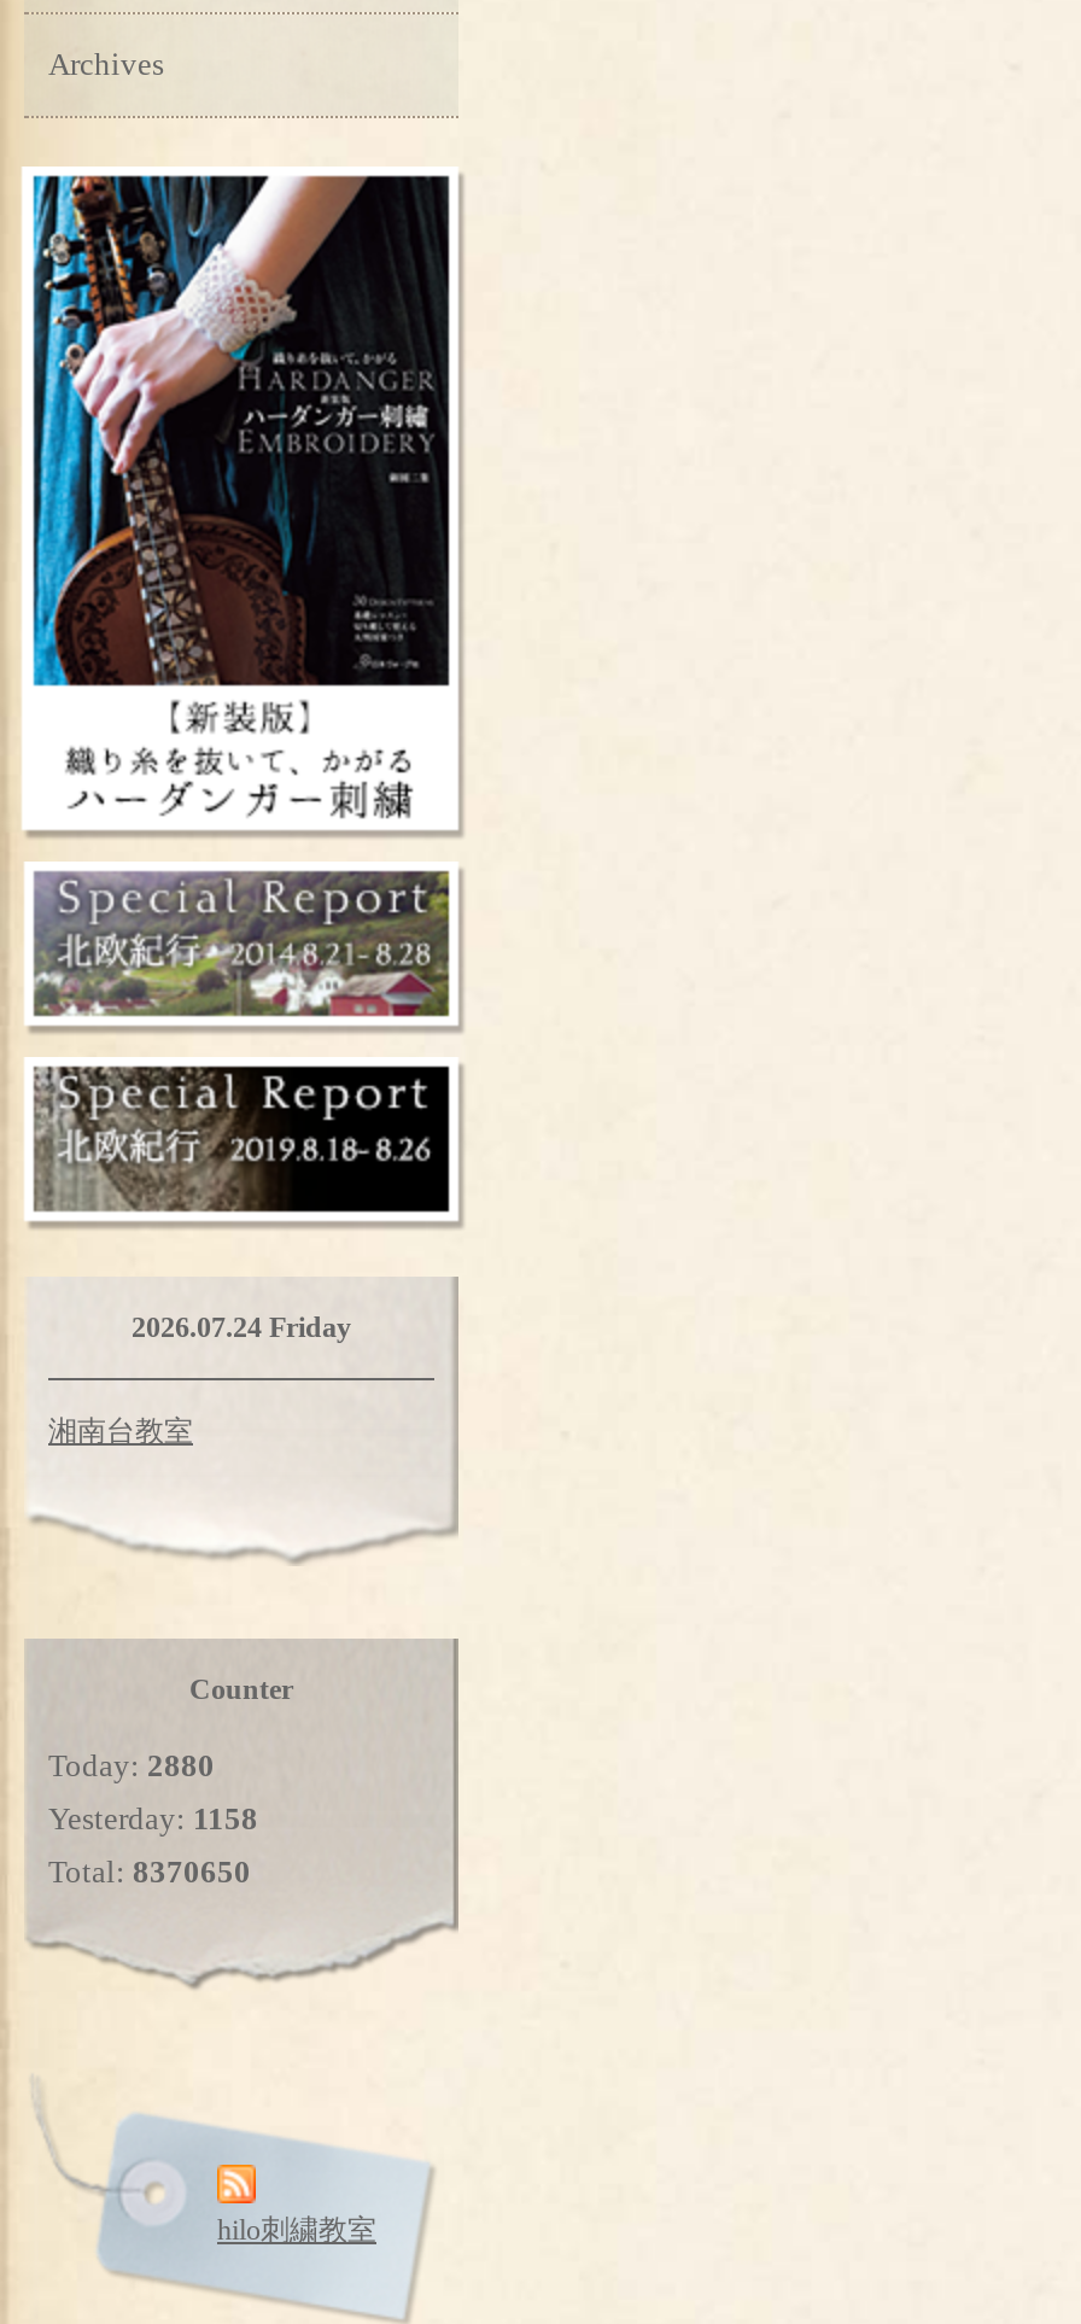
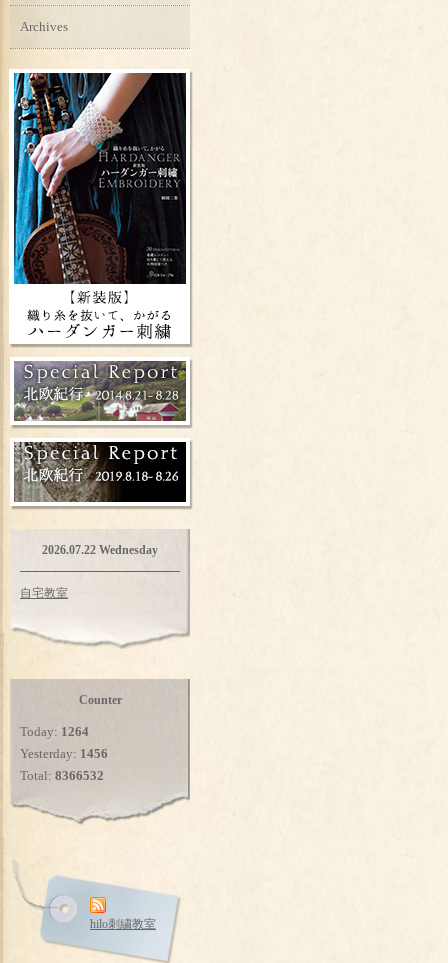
[132,1310,351,1344] 2026.07.24 Friday -> [42,543,158,557] 2026.07.22 Wednesday
[48,1414,193,1448] 湘南台教室 -> [20,586,68,600] 自宅教室
[48,1747,215,1783] Today: 2880 -> [20,724,89,739] Today: 1264
[48,1800,258,1837] Yesterday: 1158 -> [20,746,108,761] Yesterday: 1456
[48,1853,251,1890] Total: 8370650 -> [20,768,104,783] Total: 8366532

